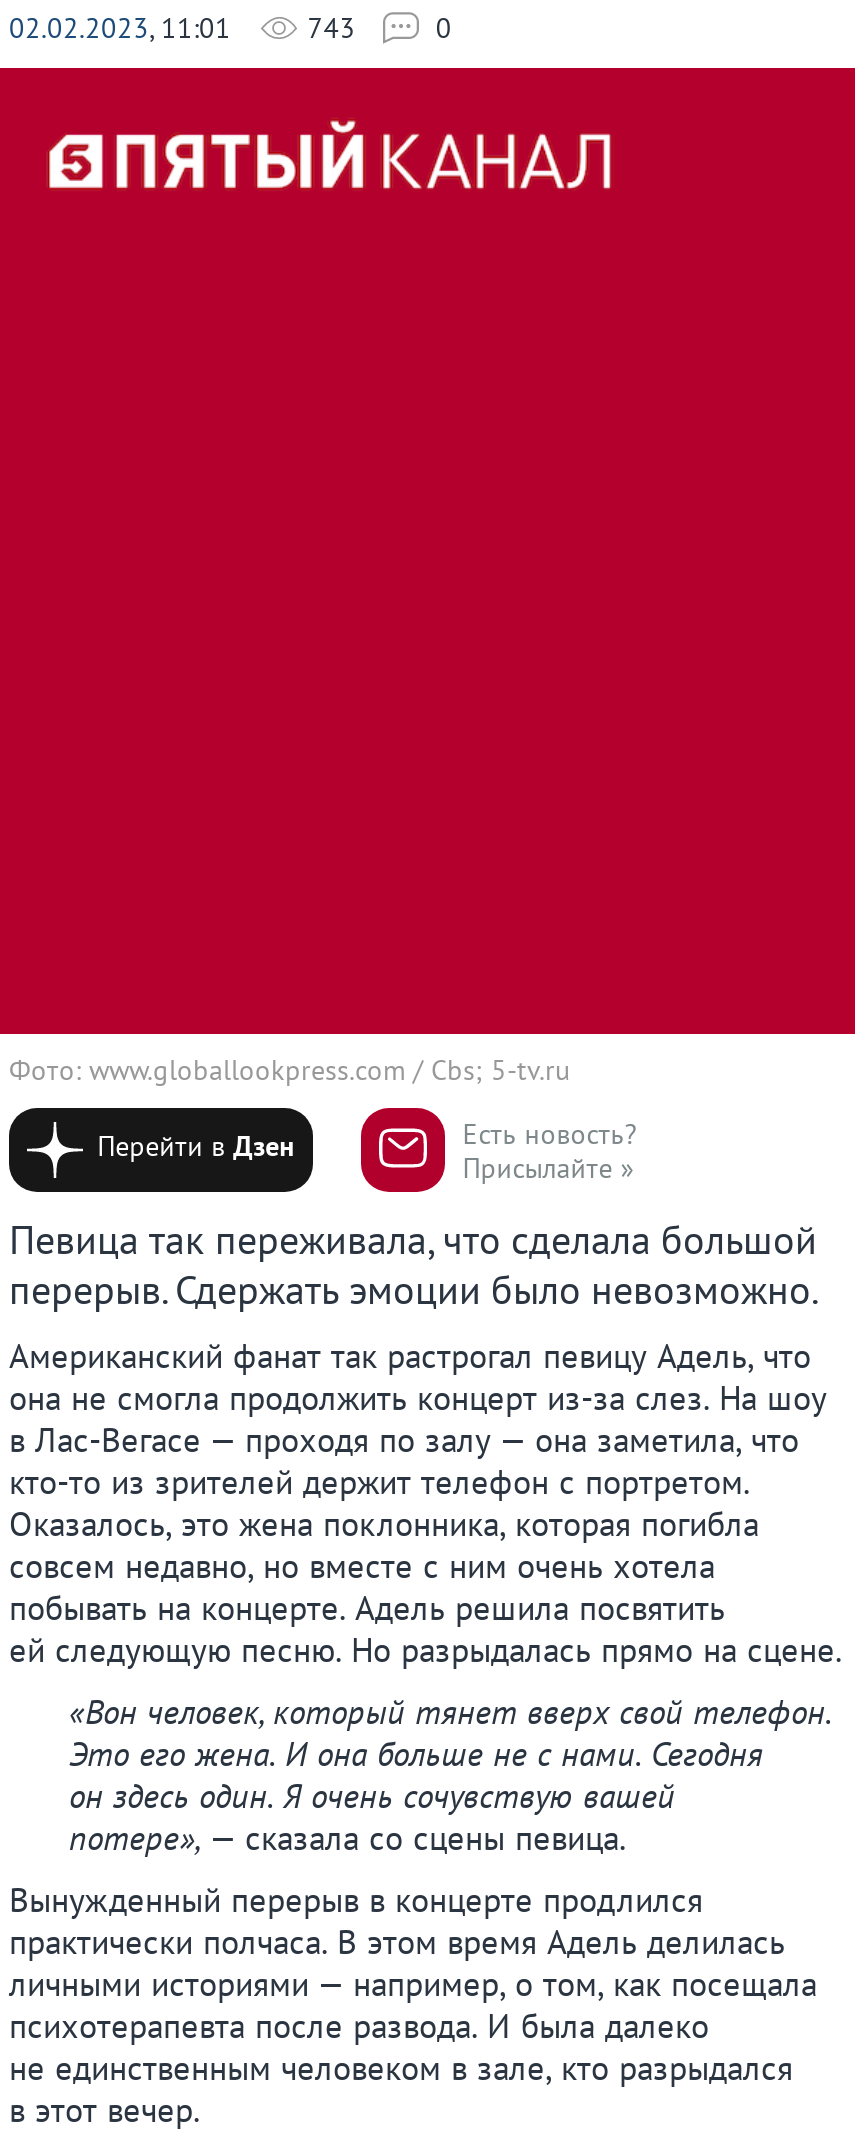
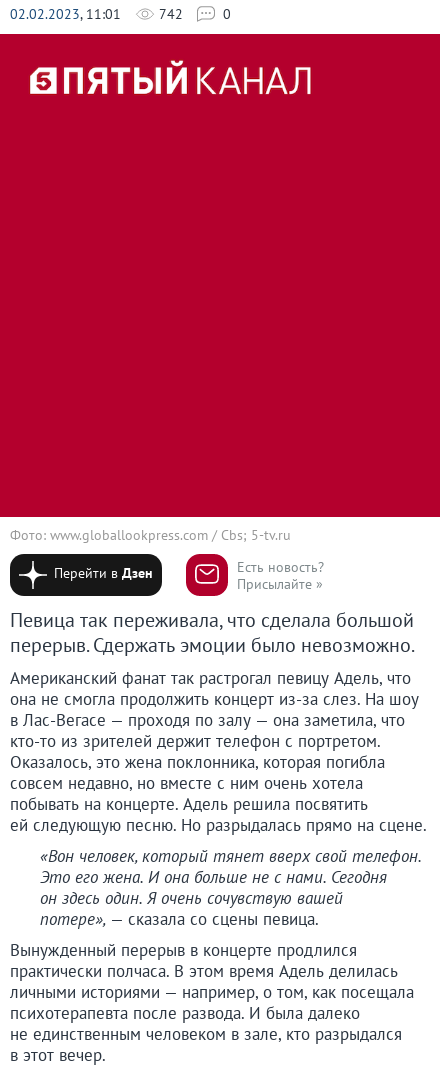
[9,10,355,46] 02.02.2023, 11:01 743 -> [10,5,183,23] 02.02.2023, 11:01 742

